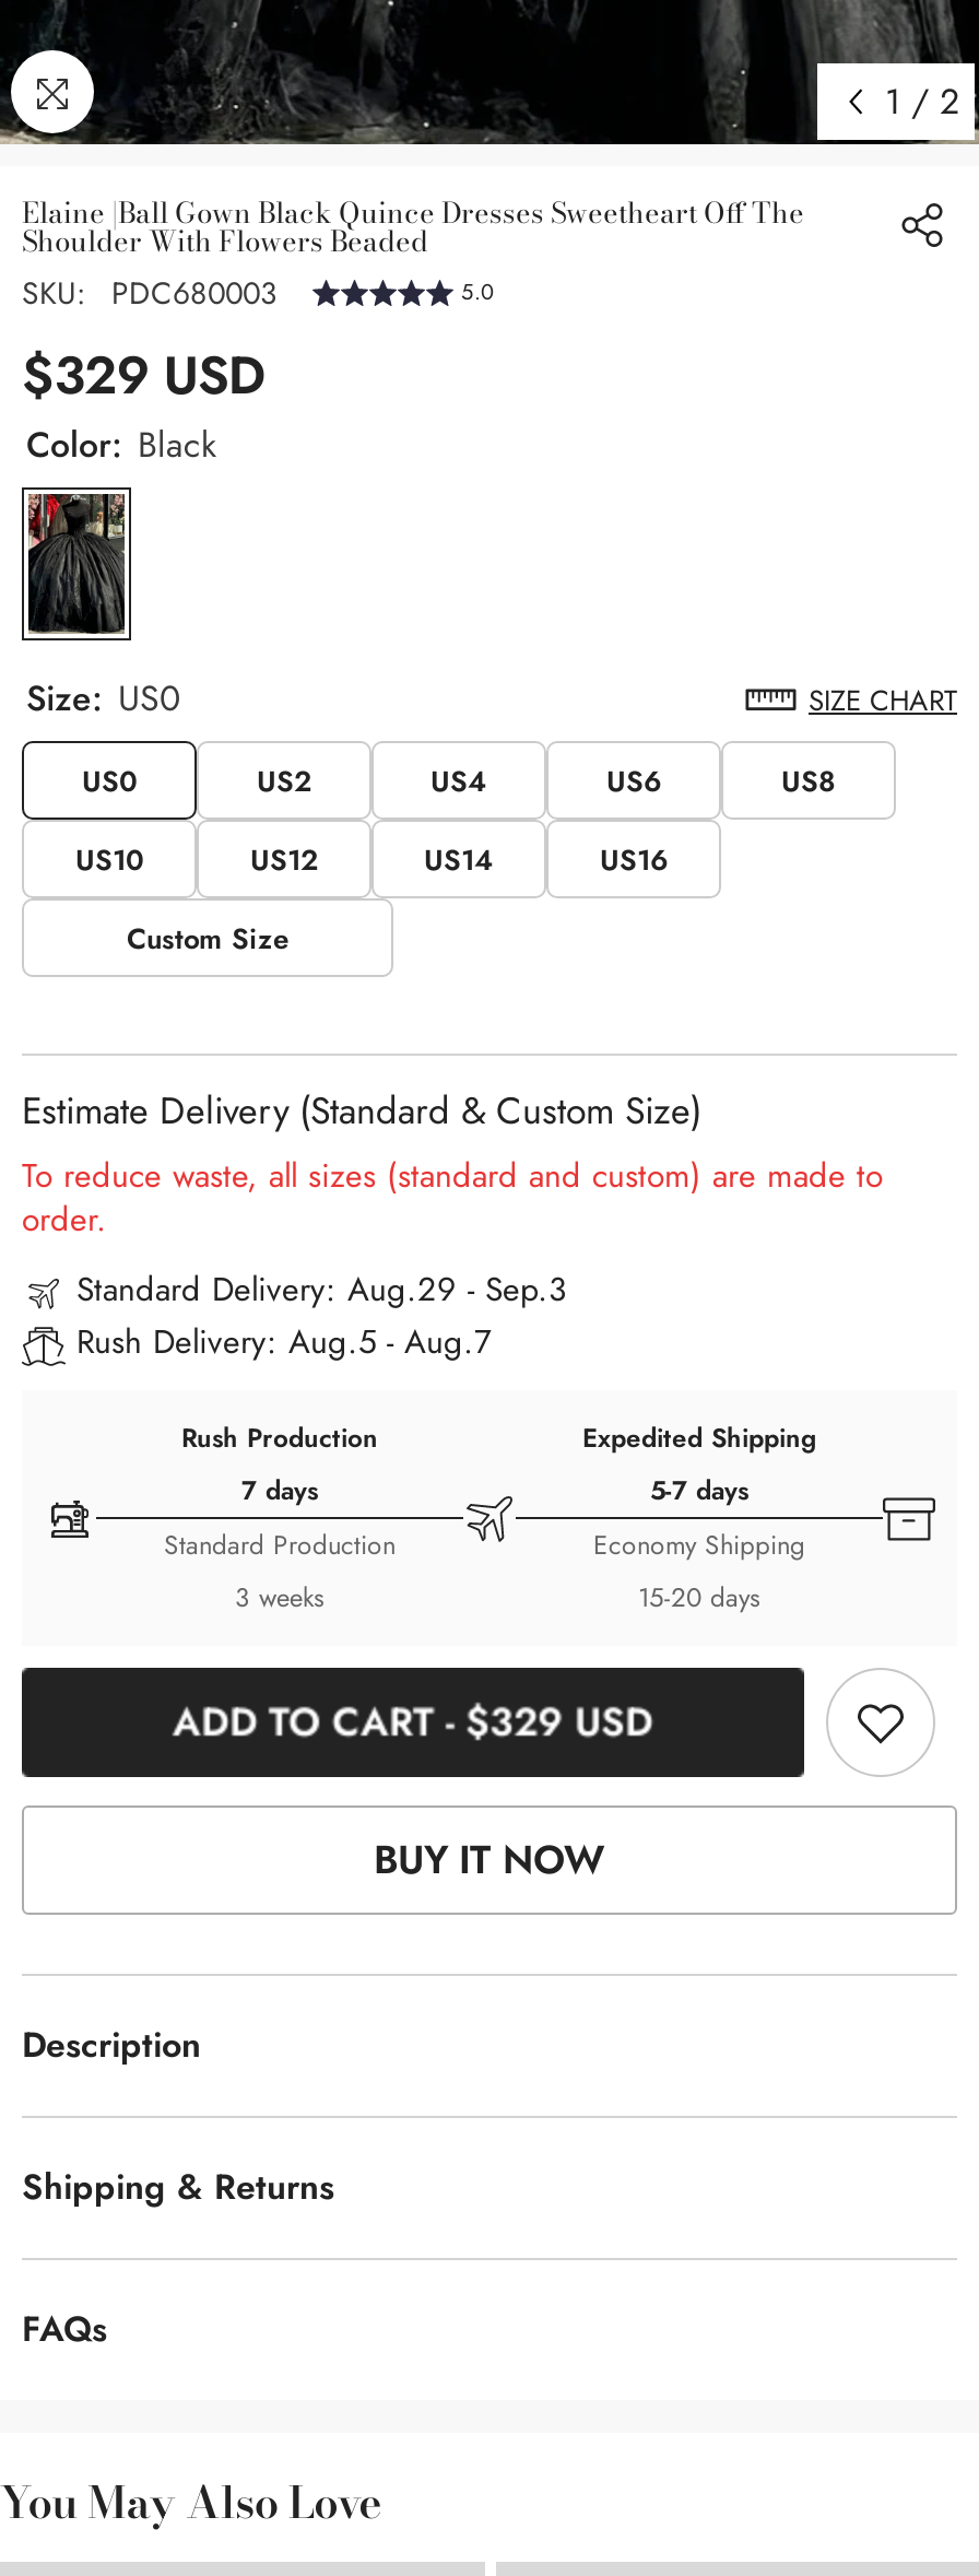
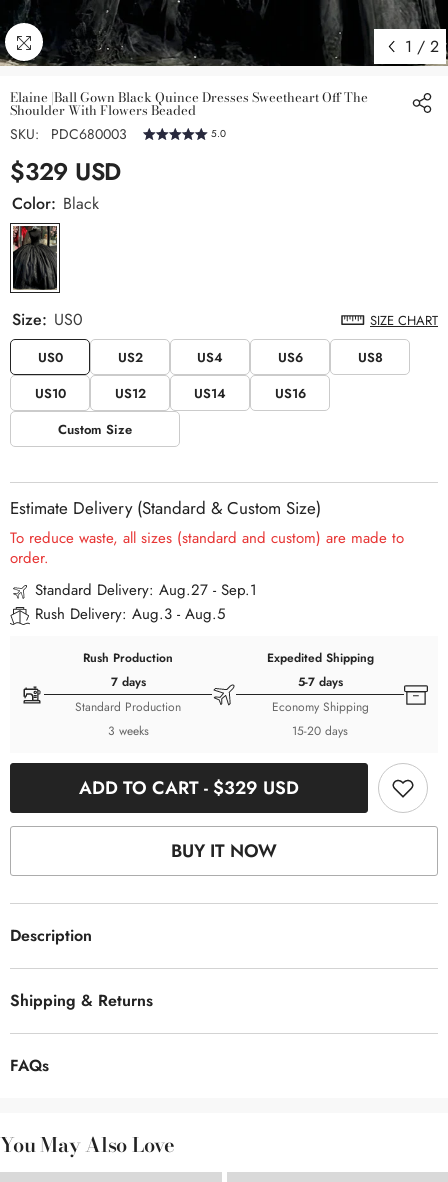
[66,1266,566,1314] Standard Delivery: Aug.29 - Sep.3 -> [30,579,257,601] Standard Delivery: Aug.27 - Sep.1
[66,1318,492,1367] Rush Delivery: Aug.5 - Aug.7 -> [30,603,225,625] Rush Delivery: Aug.3 - Aug.5

